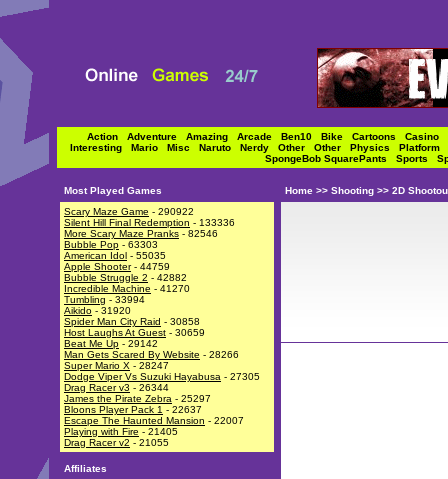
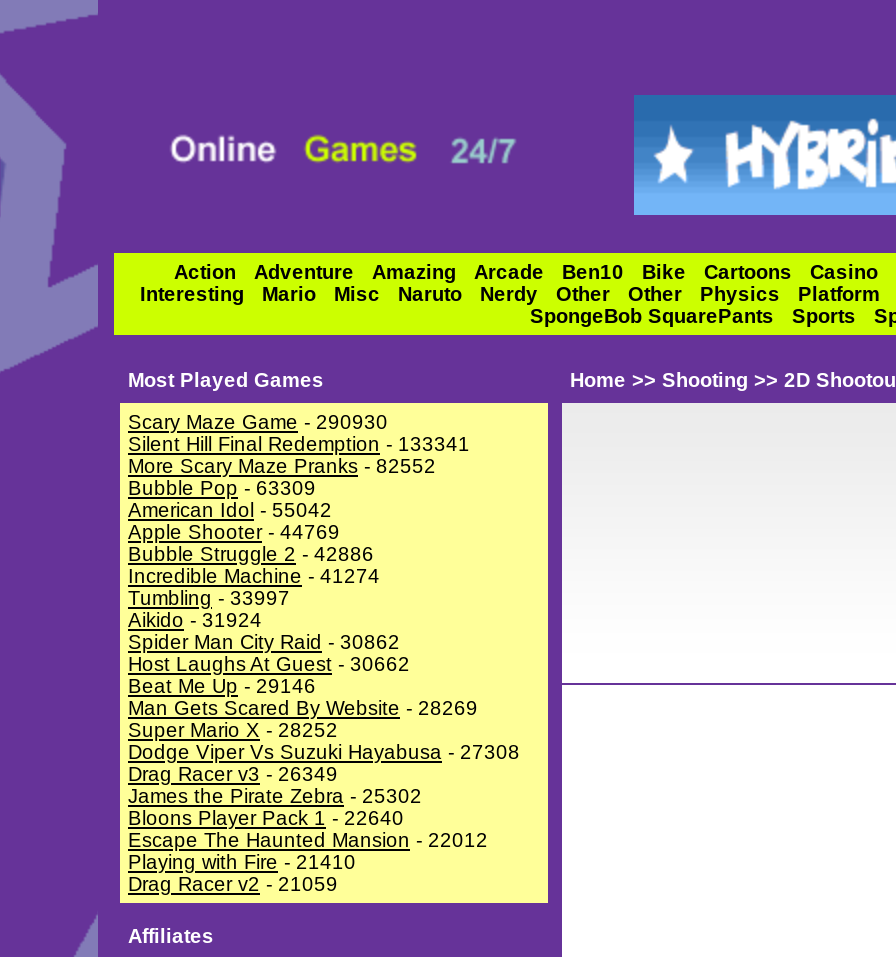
[316,47,445,109] [image] -> [632,95,890,217] [image]
[64,206,194,217] Scary Maze Game - 290922 -> [128,411,388,433] Scary Maze Game - 290930
[64,217,235,228] Silent Hill Final Redemption - 133336 -> [128,433,470,455] Silent Hill Final Redemption - 133341
[64,228,218,239] More Scary Maze Pranks-82546 -> [128,455,436,477] More Scary Maze Pranks-82552
[64,239,158,250] Bubble Pop-63303 -> [128,477,316,499] Bubble Pop-63309
[64,250,166,261] American Idol - 55035 -> [128,499,332,521] American Idol - 55042
[64,261,170,272] Apple Shooter - 44759 -> [128,521,340,543] Apple Shooter - 44769
[64,272,187,283] Bubble Struggle 2 - 42882 -> [128,543,374,565] Bubble Struggle 2 - 42886
[64,283,190,294] Incredible Machine - 41270 -> [128,565,380,587] Incredible Machine - 41274
[64,294,145,305] Tumbling-33994 -> [128,587,290,609] Tumbling-33997
[64,305,131,316] Aikido-31920 -> [128,609,262,631] Aikido-31924
[64,316,200,327] Spider Man City Raid - 30858 -> [128,631,400,653] Spider Man City Raid - 30862
[64,327,205,338] Host Laughs At Guest - 30659 -> [128,653,410,675] Host Laughs At Guest - 30662
[64,338,158,349] Beat Me Up-29142 -> [128,675,316,697] Beat Me Up-29146
[64,349,239,360] Man Gets Scared By Website - 28266 -> [128,697,478,719] Man Gets Scared By Website - 28269
[64,360,169,371] Super Mario X-28247 -> [128,719,338,741] Super Mario X-28252
[64,371,260,382] Dodge Viper Vs Suzuki Hayabusa - 27305 -> [128,741,520,763] Dodge Viper Vs Suzuki Hayabusa - 27308
[64,382,169,393] Drag Racer v3-26344 -> [128,763,338,785] Drag Racer v3-26349
[64,393,211,404] James the Pirate Zebra - 25297 -> [128,785,422,807] James the Pirate Zebra - 25302
[64,404,202,415] Bloons Player Pack 1-22637 -> [128,807,404,829] Bloons Player Pack 1-22640
[64,415,244,426] Escape The Haunted Mansion - 22007 -> [128,829,488,851] Escape The Haunted Mansion - 22012
[64,426,178,437] Playing with Fire-21405 -> [128,851,356,873] Playing with Fire-21410
[64,437,169,448] Drag Racer v2-21055 -> [128,873,338,895] Drag Racer v2-21059

